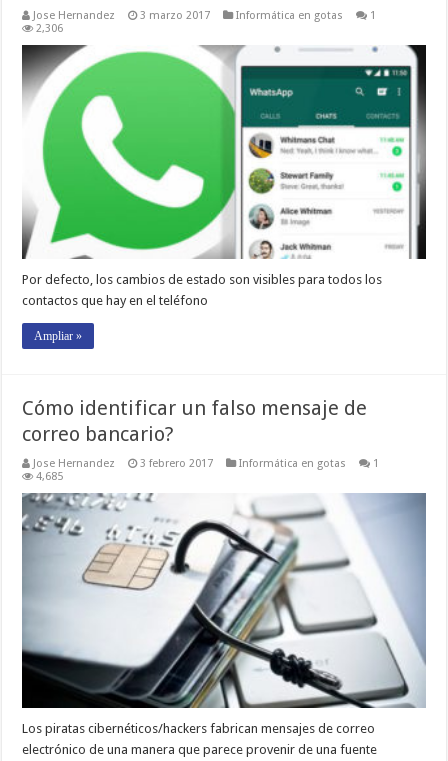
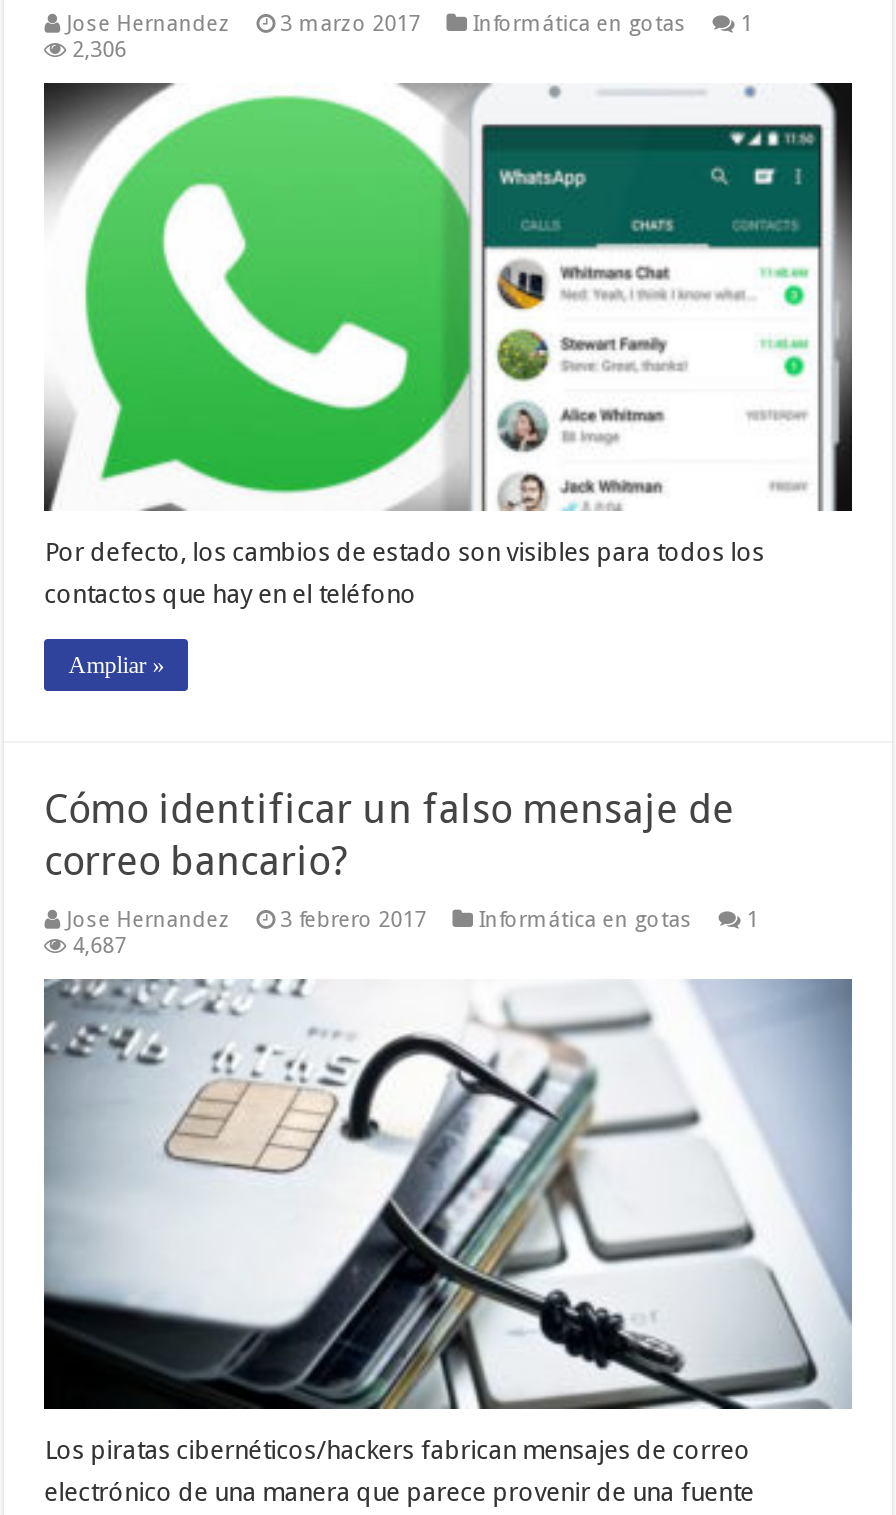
[36,470,63,483] 4,685 -> [72,934,126,960] 4,687

